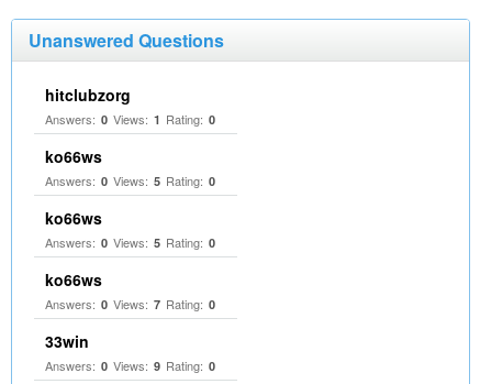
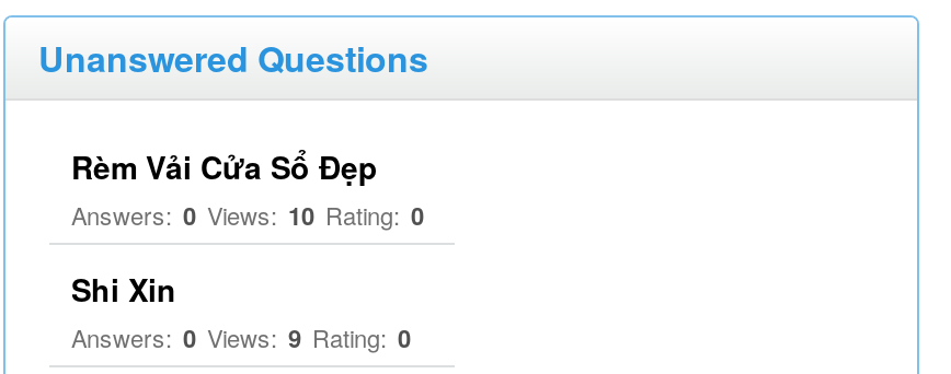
[45,84,215,353] hitclubzorg | Answers: 0 Views: 1 Rating: 0 | ko66ws | Answers: 0 Views: 5 Rating: 0 | ko66ws | Answers: 0 Views: 5 Rating: 0 | ko66ws | Answers: 0 Views: 7 Rating: 0 | 33win -> [71,145,424,311] Rèm Vải Cửa Sổ Đẹp | Answers: 0 Views: 10 Rating: 0 | Shi Xin

